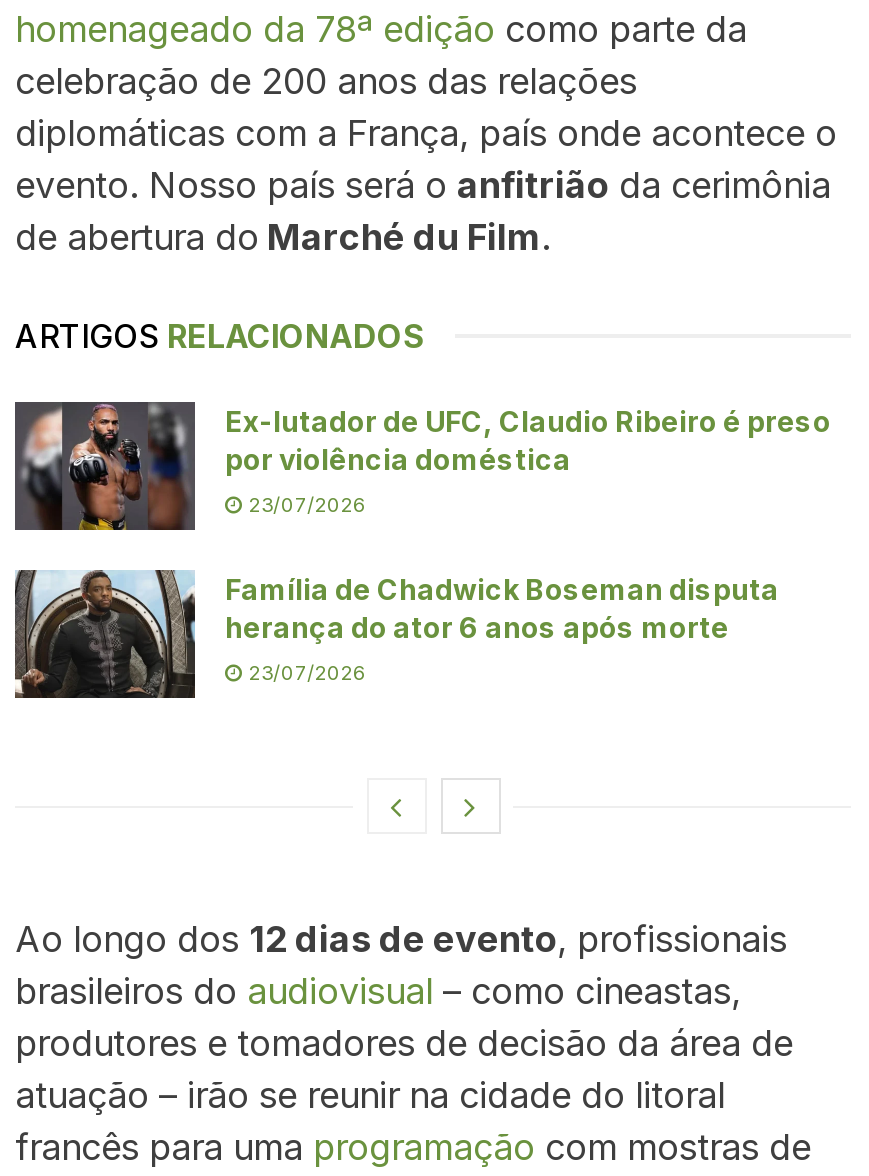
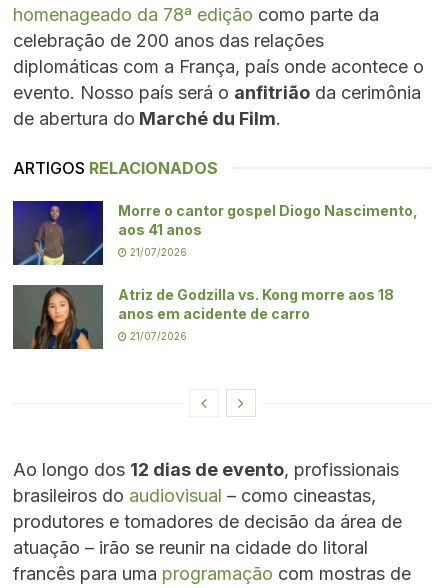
[15,400,831,532] [image] | Ex-lutador de UFC, Claudio Ribeiro é preso | por violência doméstica -> [13,200,418,266] [image] | Morre o cantor gospel Diogo Nascimento, | aos 41 anos
[243,492,367,516] 23/07/2026 -> [127,246,187,258] 21/07/2026
[15,570,779,700] [image] | Família de Chadwick Boseman disputa | herança do ator 6 anos após morte -> [12,284,394,350] [image] | Atriz de Godzilla vs. Kong morre aos 18 | anos em acidente de carro
[243,660,367,684] 23/07/2026 -> [127,330,187,342] 21/07/2026

